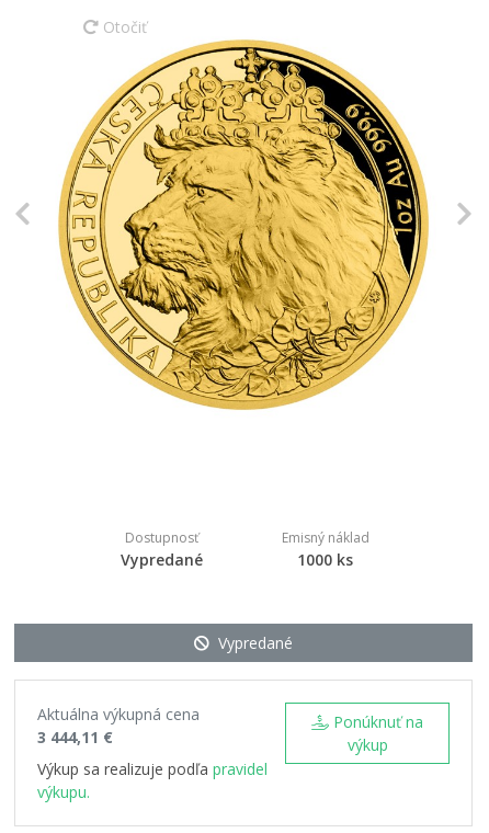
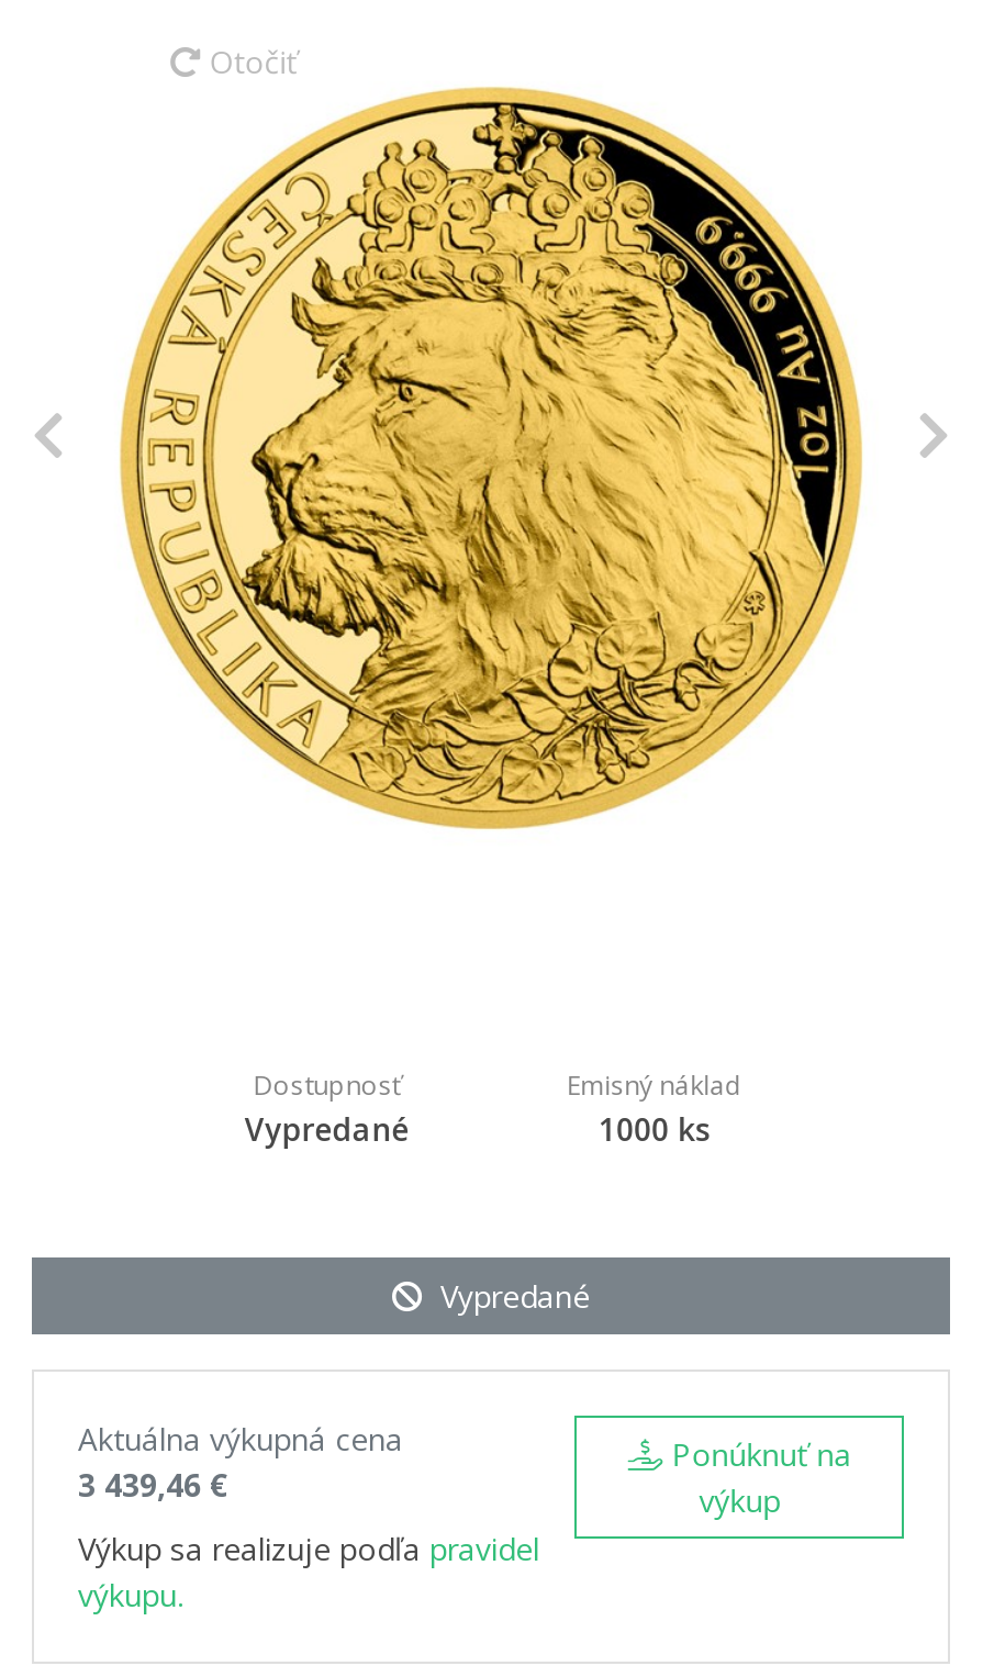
[37,727,113,748] 3 444,11 € -> [78,1464,230,1506] 3 439,46 €

